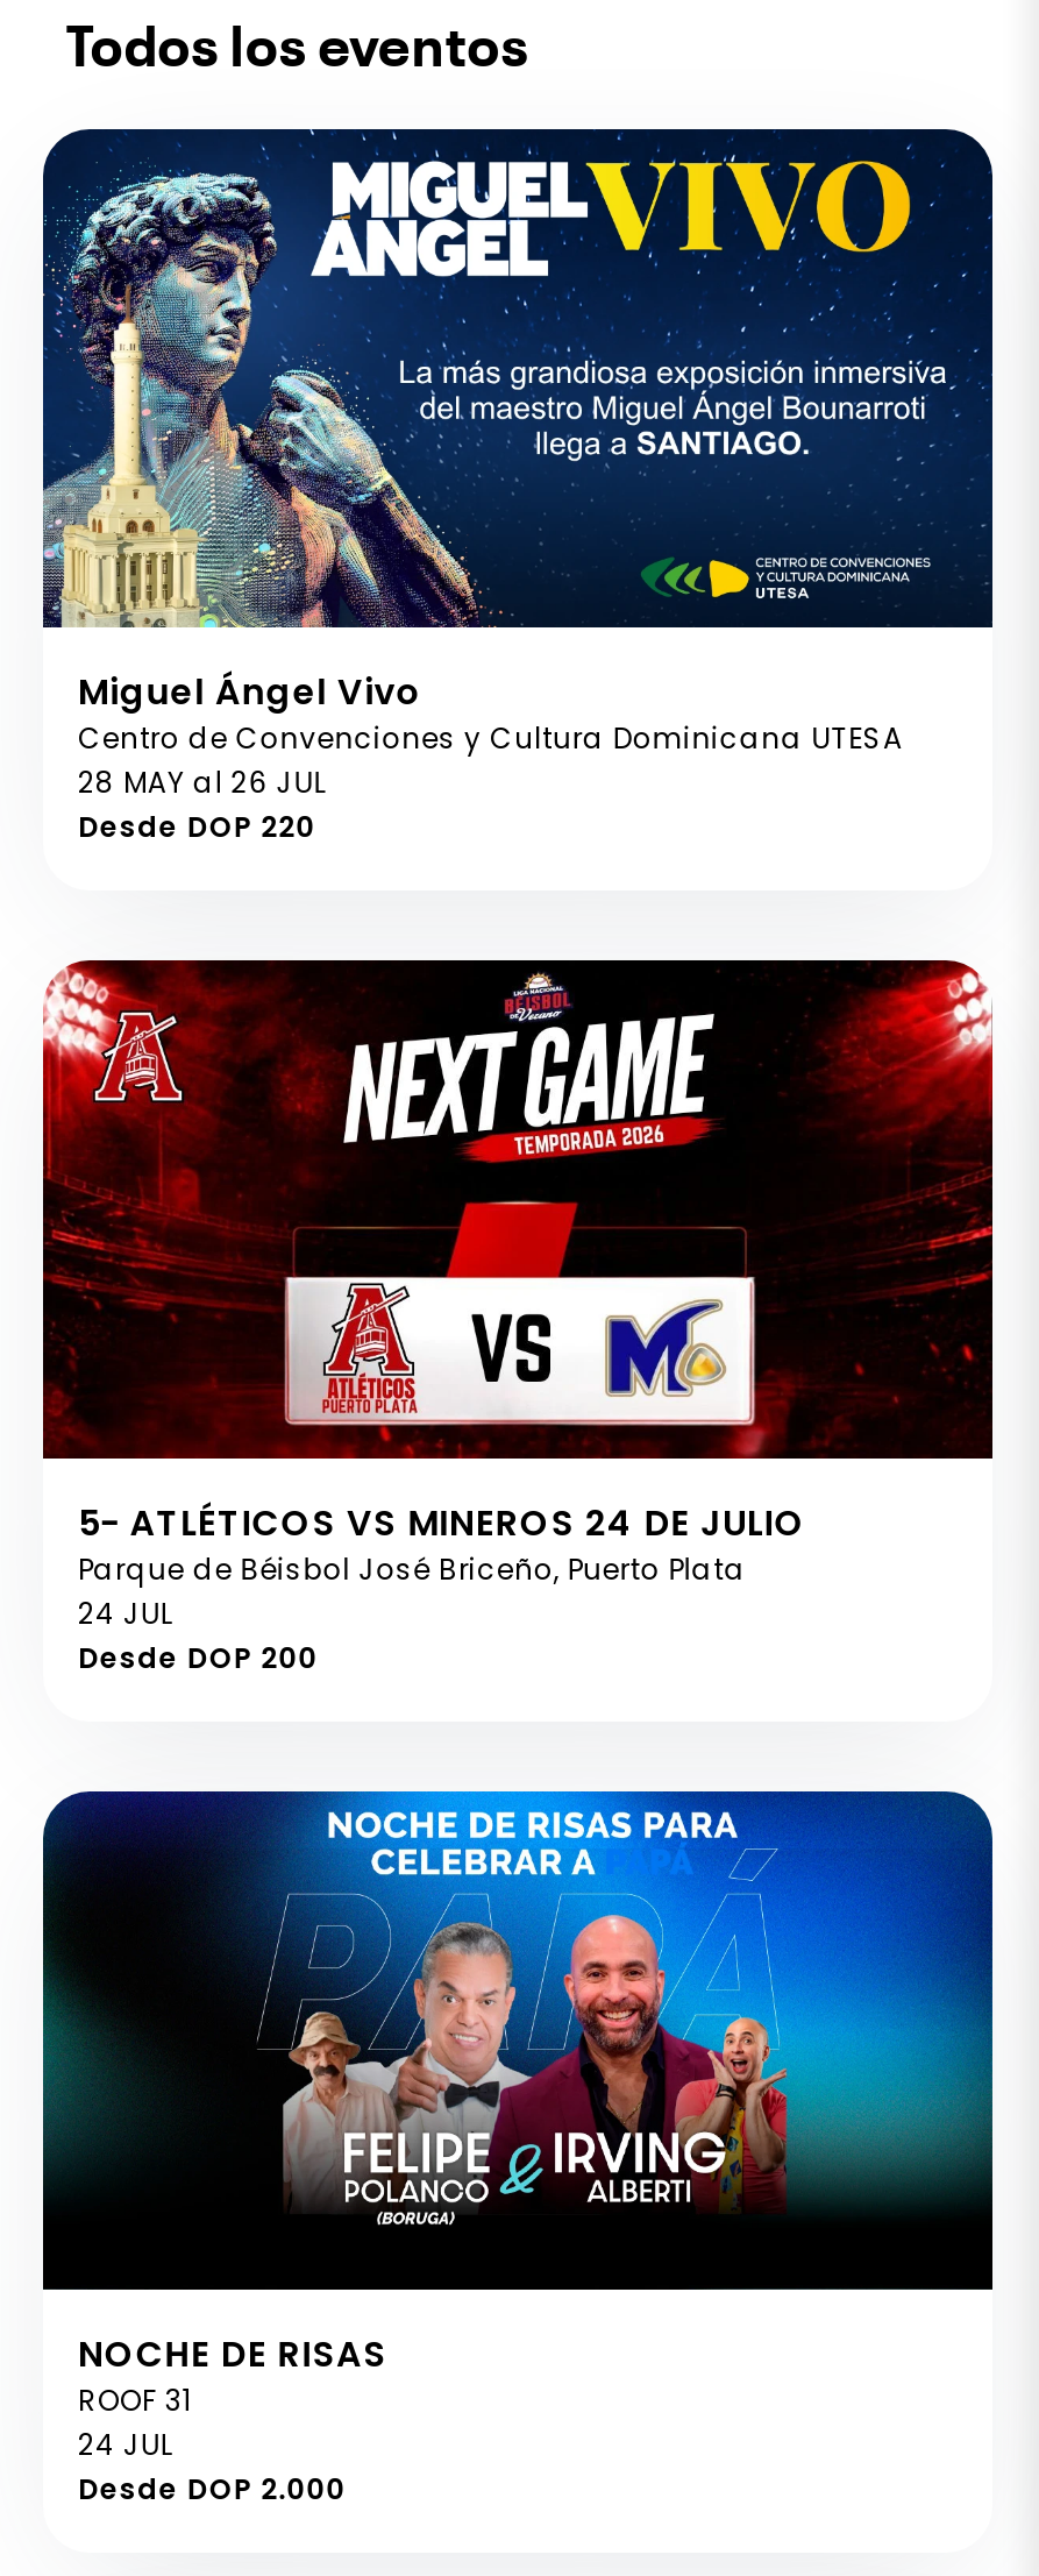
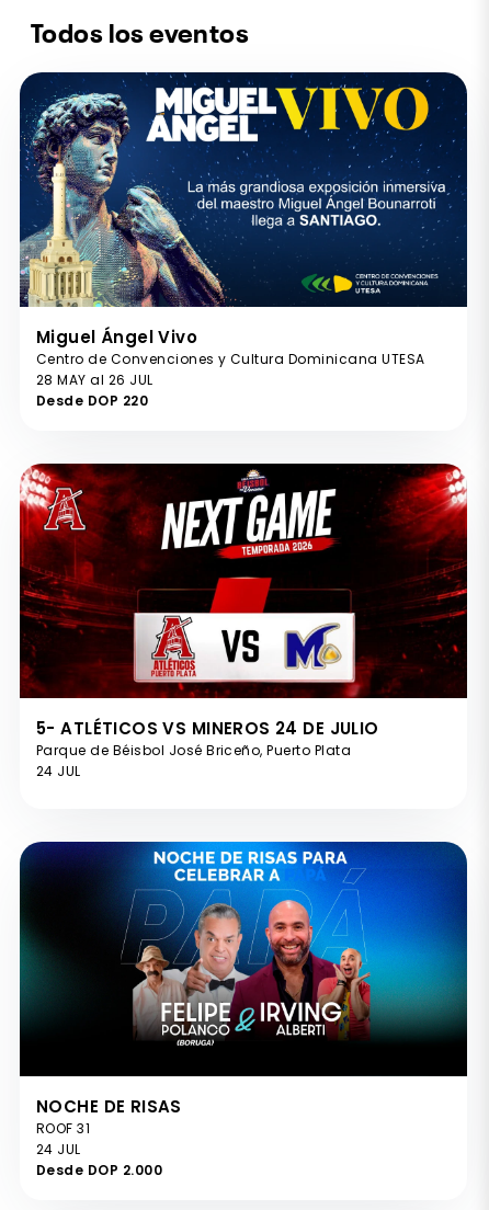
[78,1638,318,1677] Desde DOP 200 -> none

